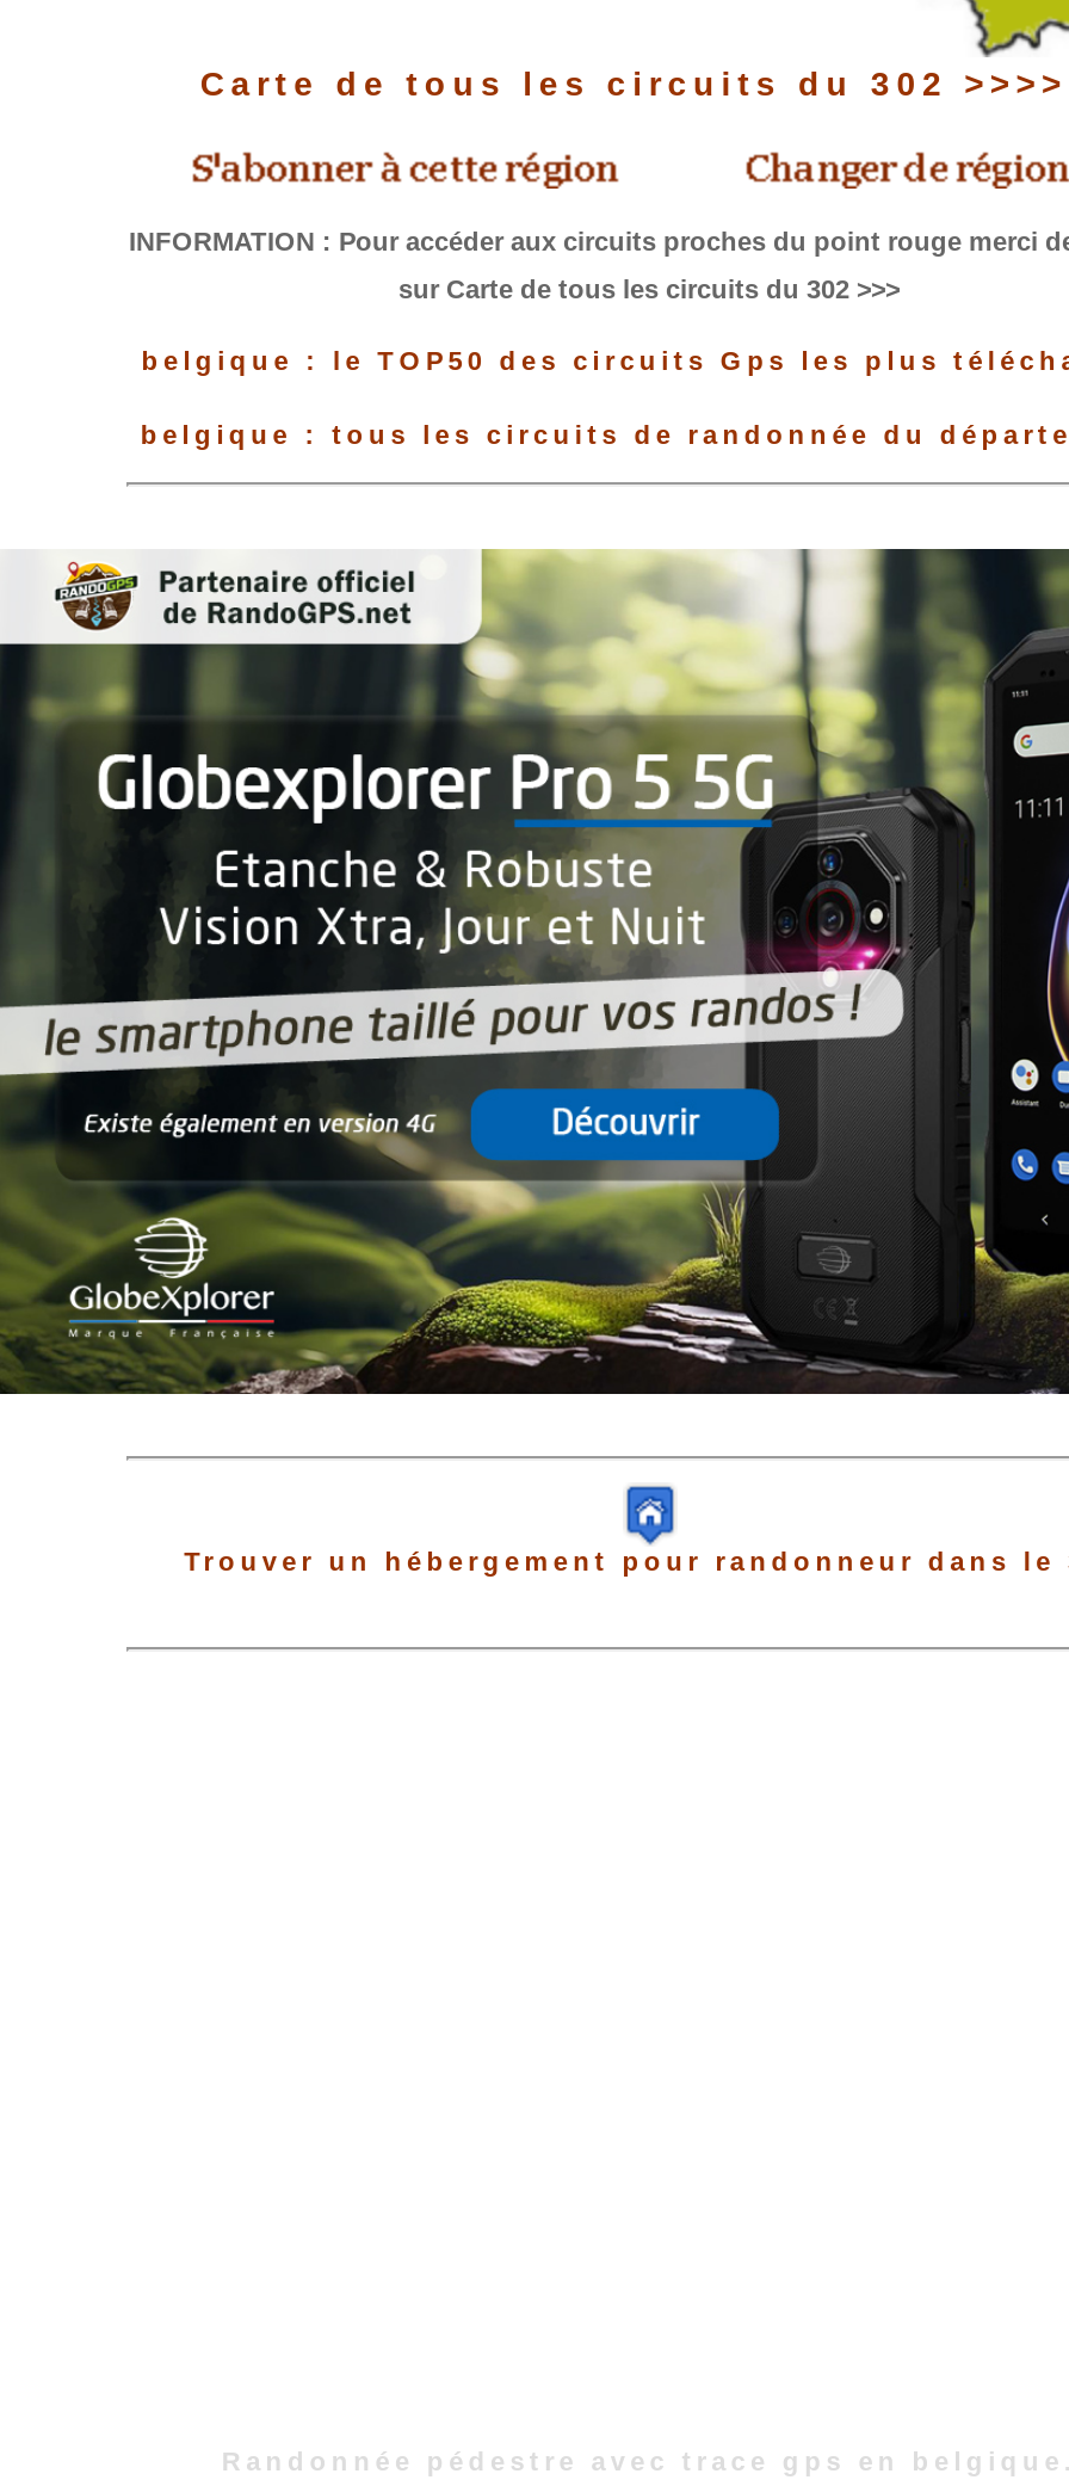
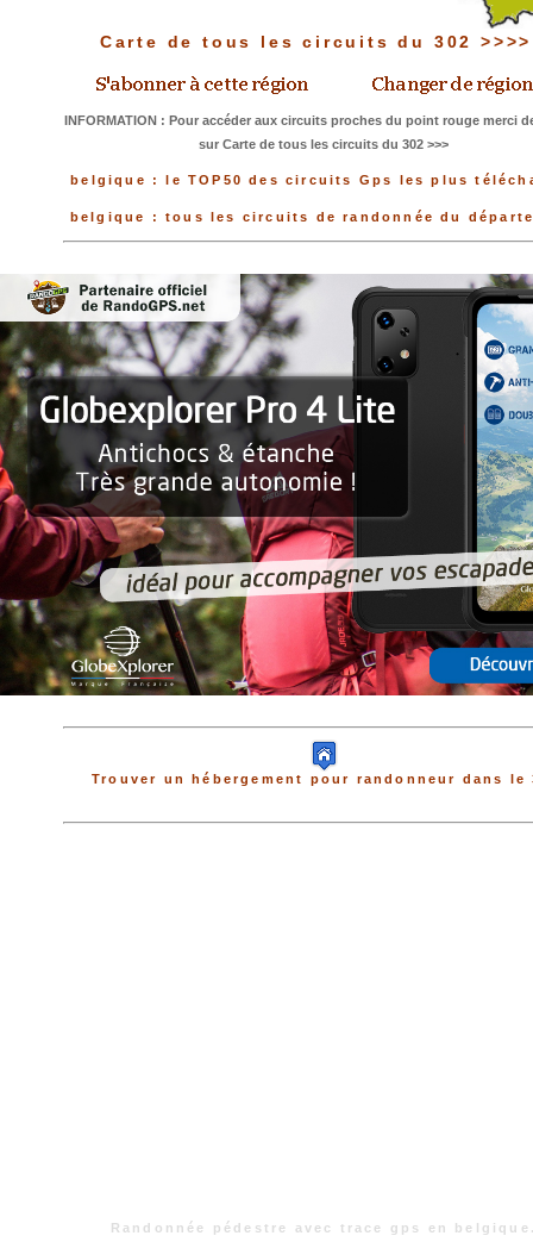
[7,547,1062,1396] [image] -> [4,273,529,697] [image]

